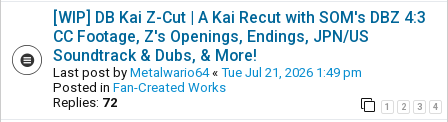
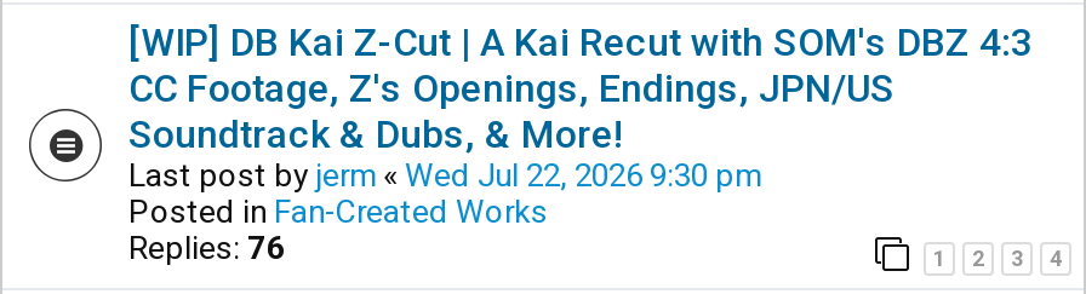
[53,65,362,80] Last post by Metalwario64 «Tue Jul 21, 2026 1:49 pm -> [128,157,761,193] Last post by jerm «Wed Jul 22, 2026 9:30 pm
[53,95,118,110] Replies: 72 -> [128,229,286,266] Replies: 76

